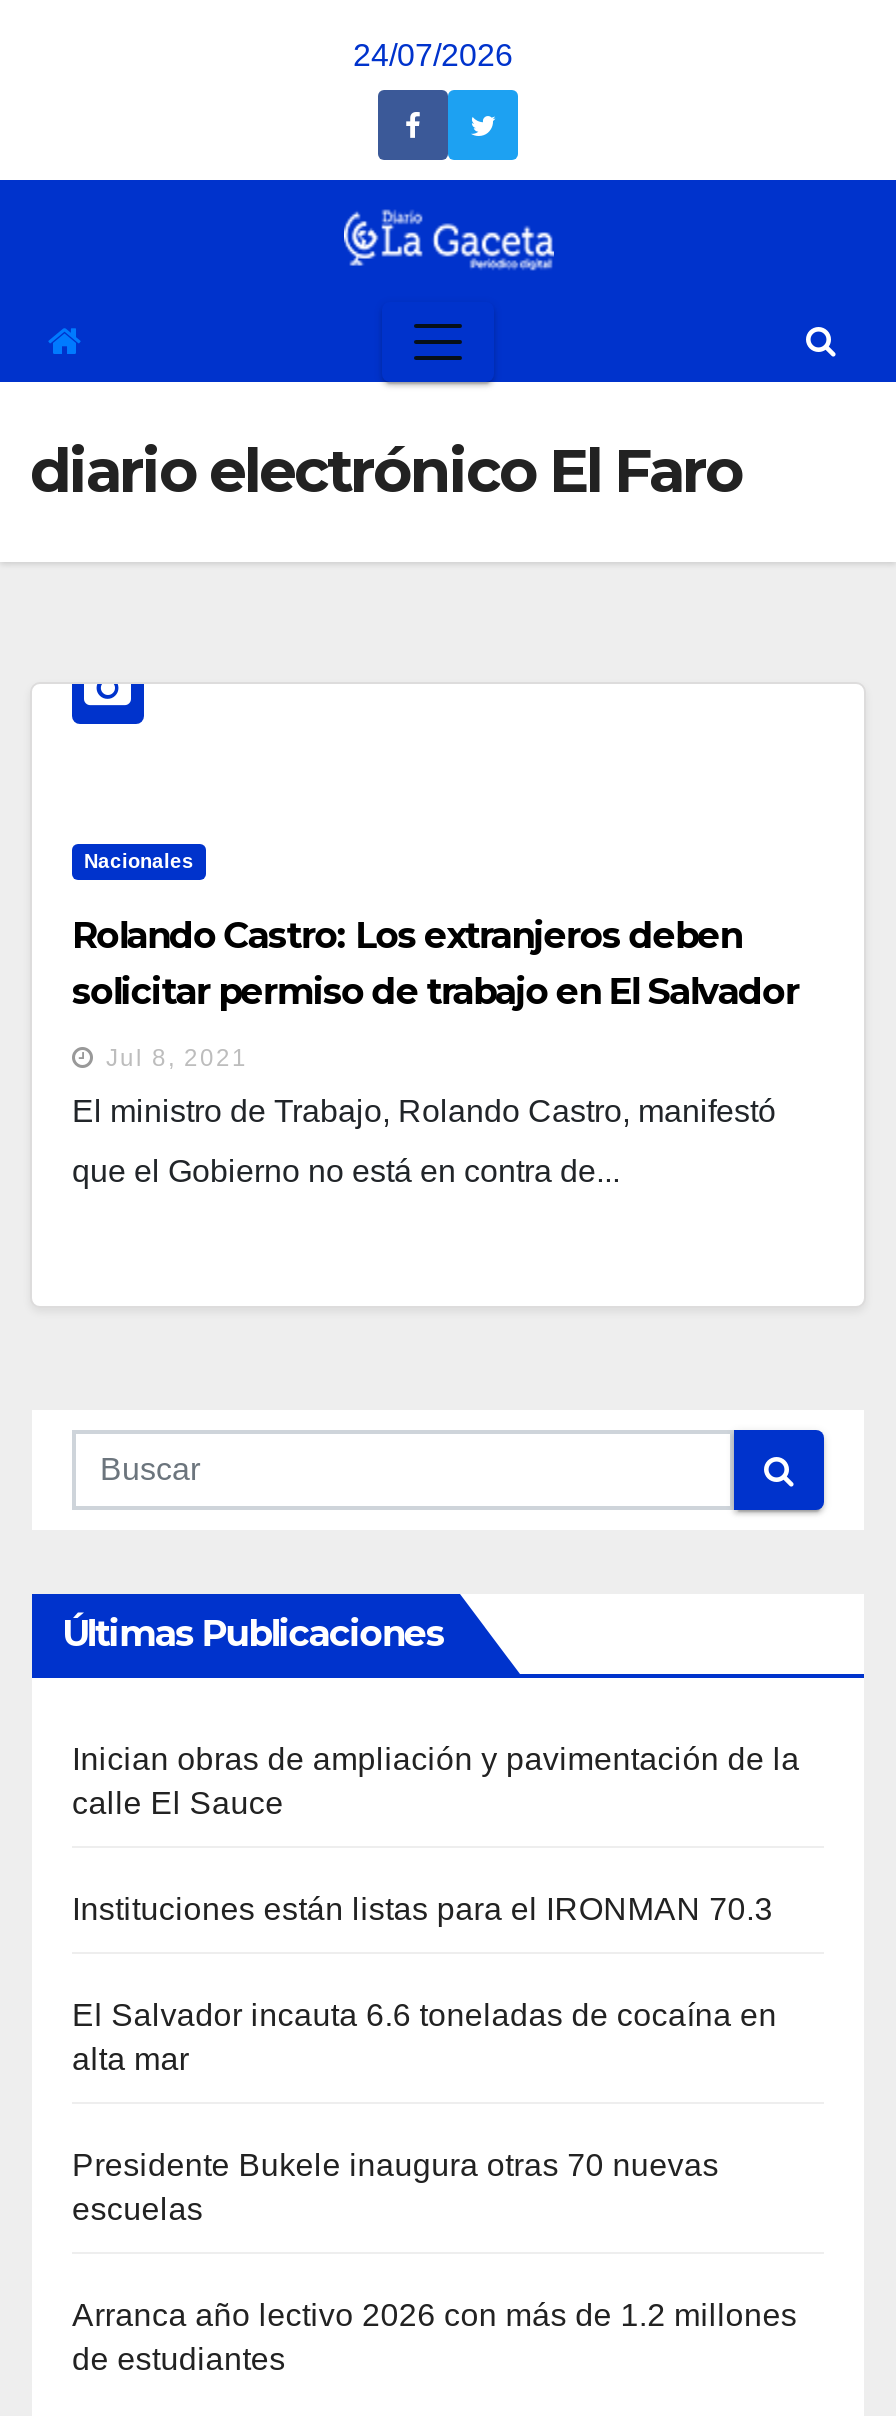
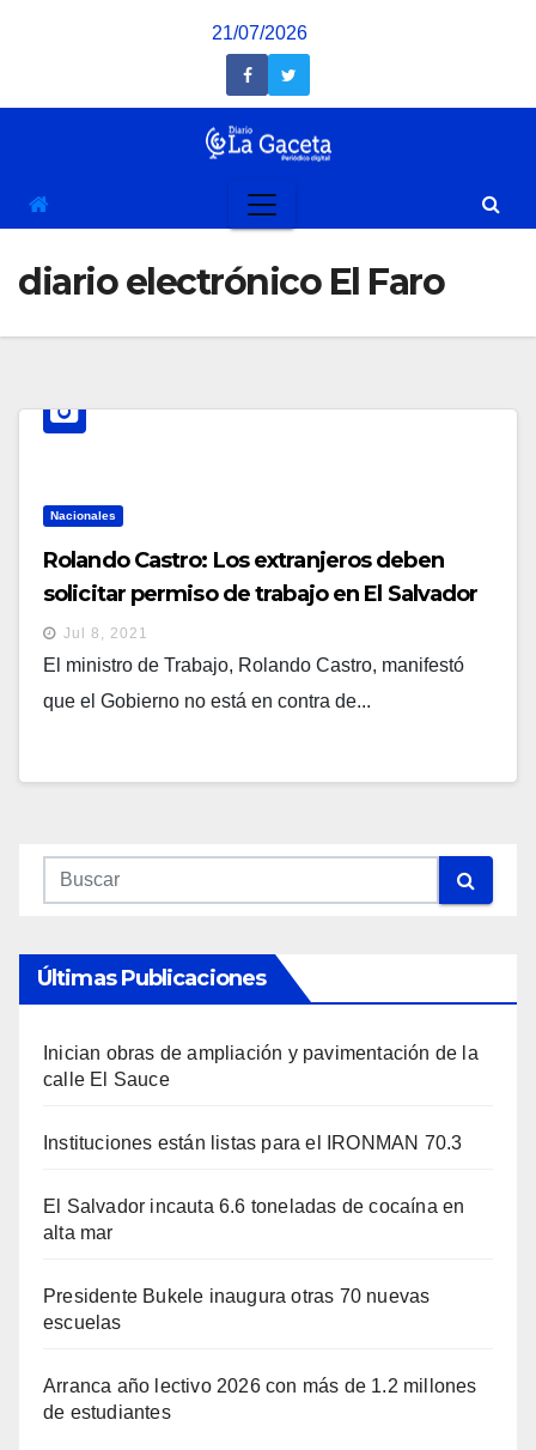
[353,38,513,72] 24/07/2026 -> [211,23,307,43] 21/07/2026

